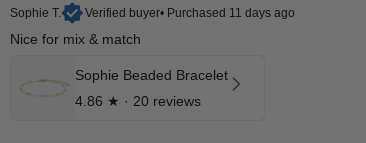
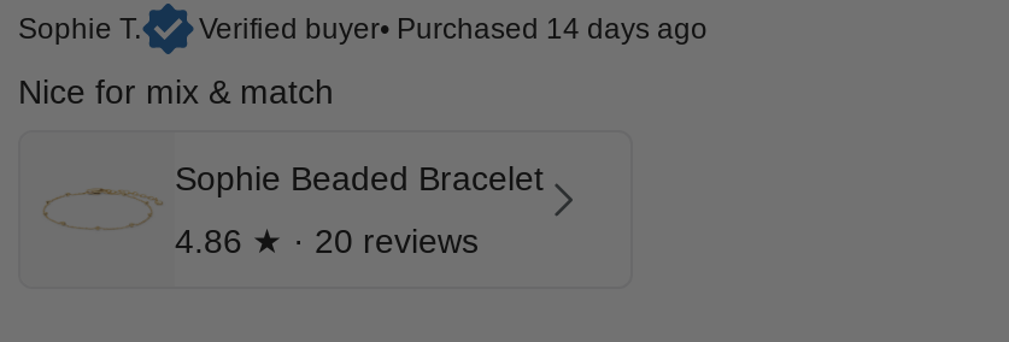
[85,6,295,20] Verified buyer• Purchased 11 days ago -> [199,13,708,46] Verified buyer• Purchased 14 days ago

